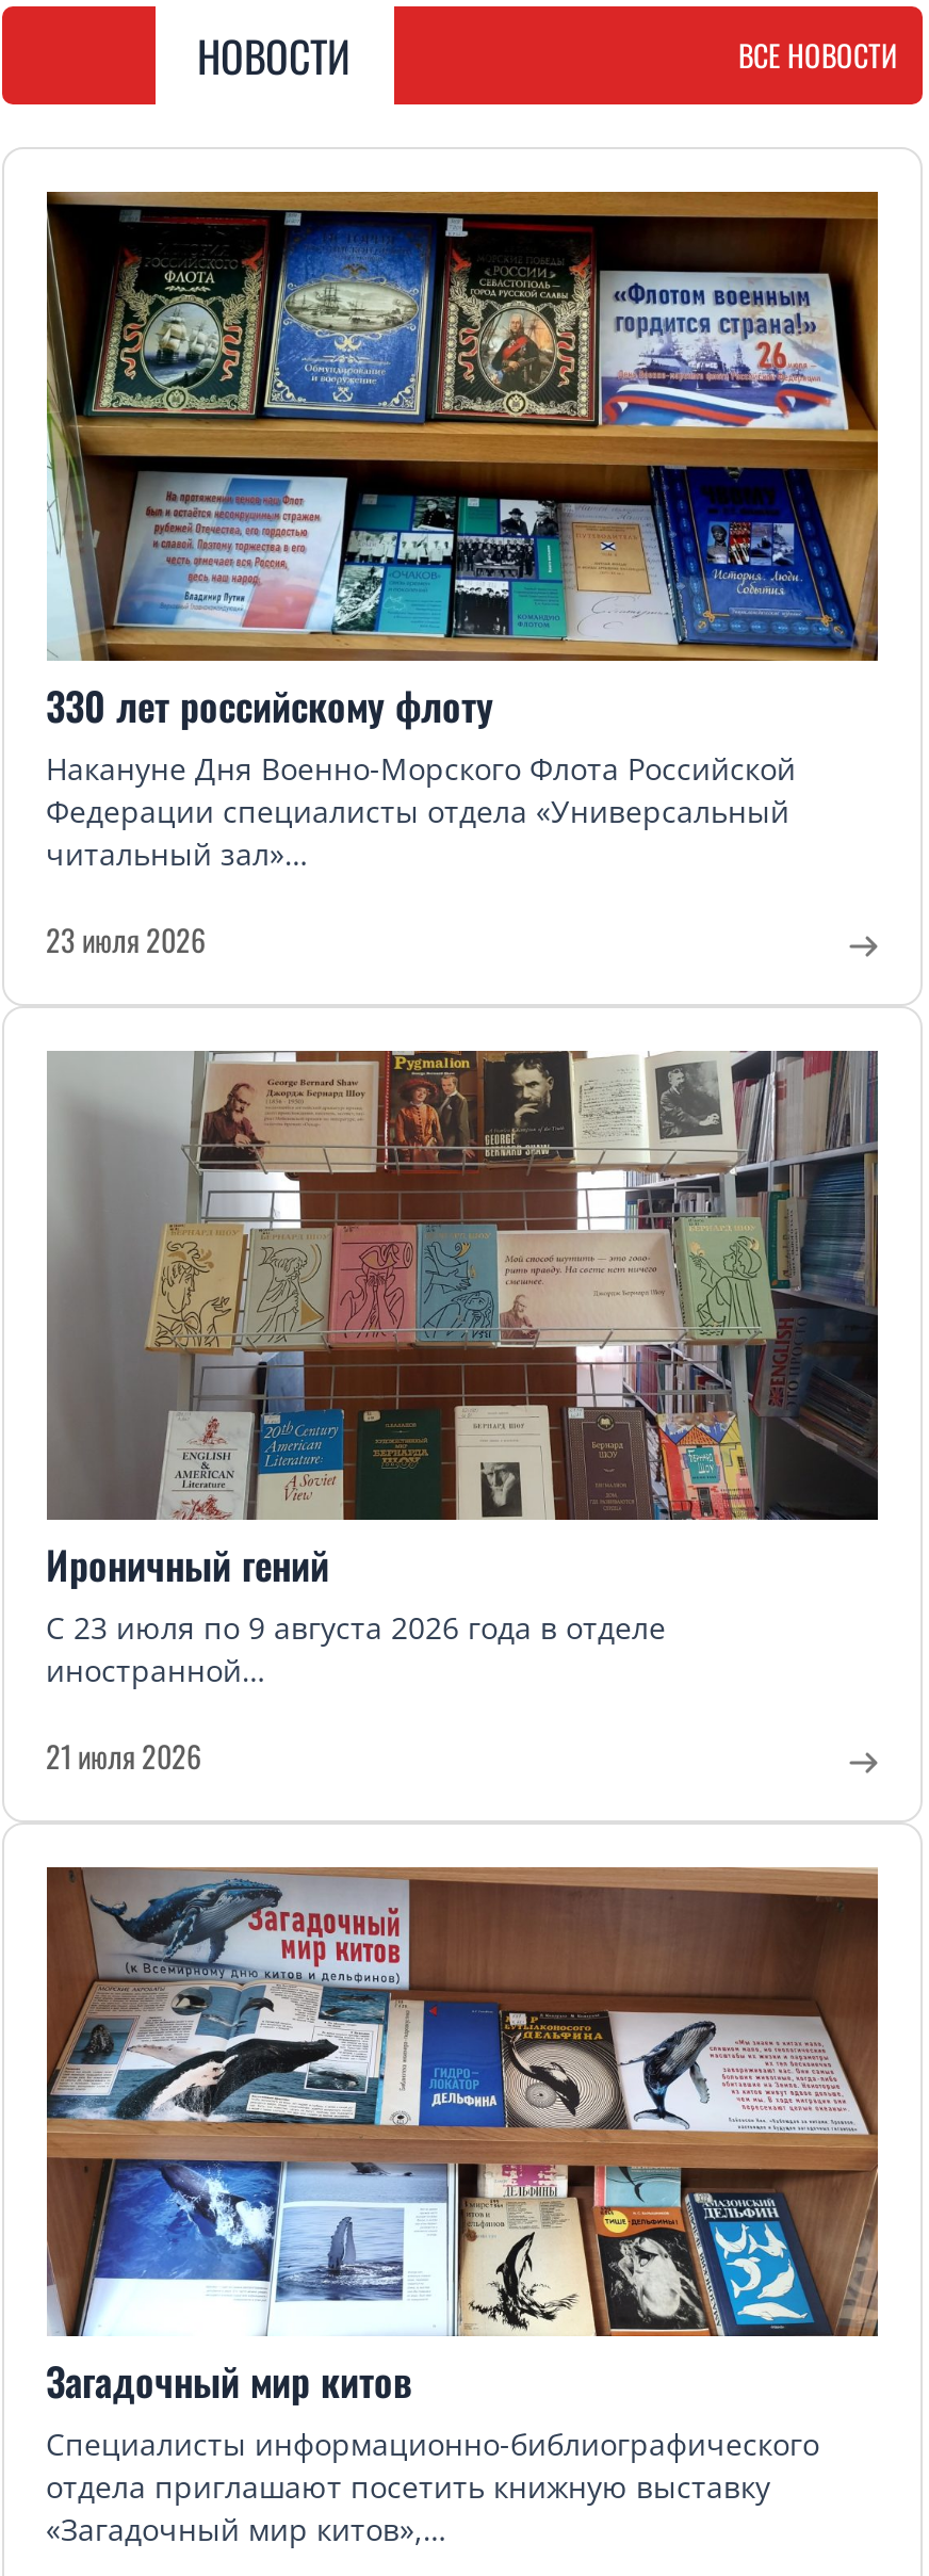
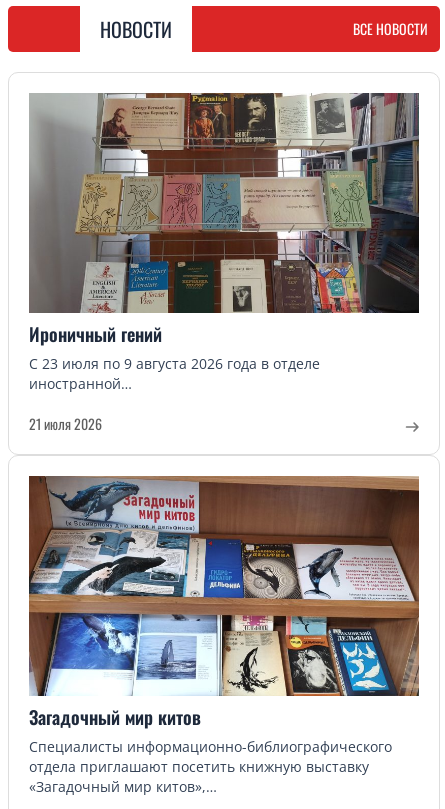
[46,190,880,875] [image] | 330 лет российскому флоту | Накануне Дня Военно-Морского Флота Российской | Федерации специалисты отдела «Универсальный | читальный зал»… -> none
[46,917,206,962] 23 июля 2026 -> none

